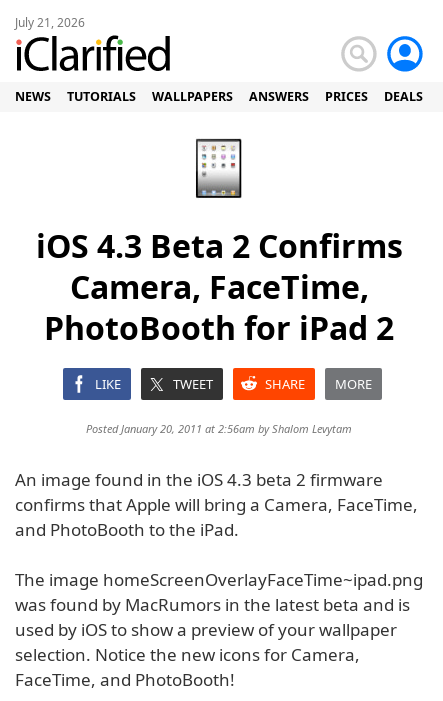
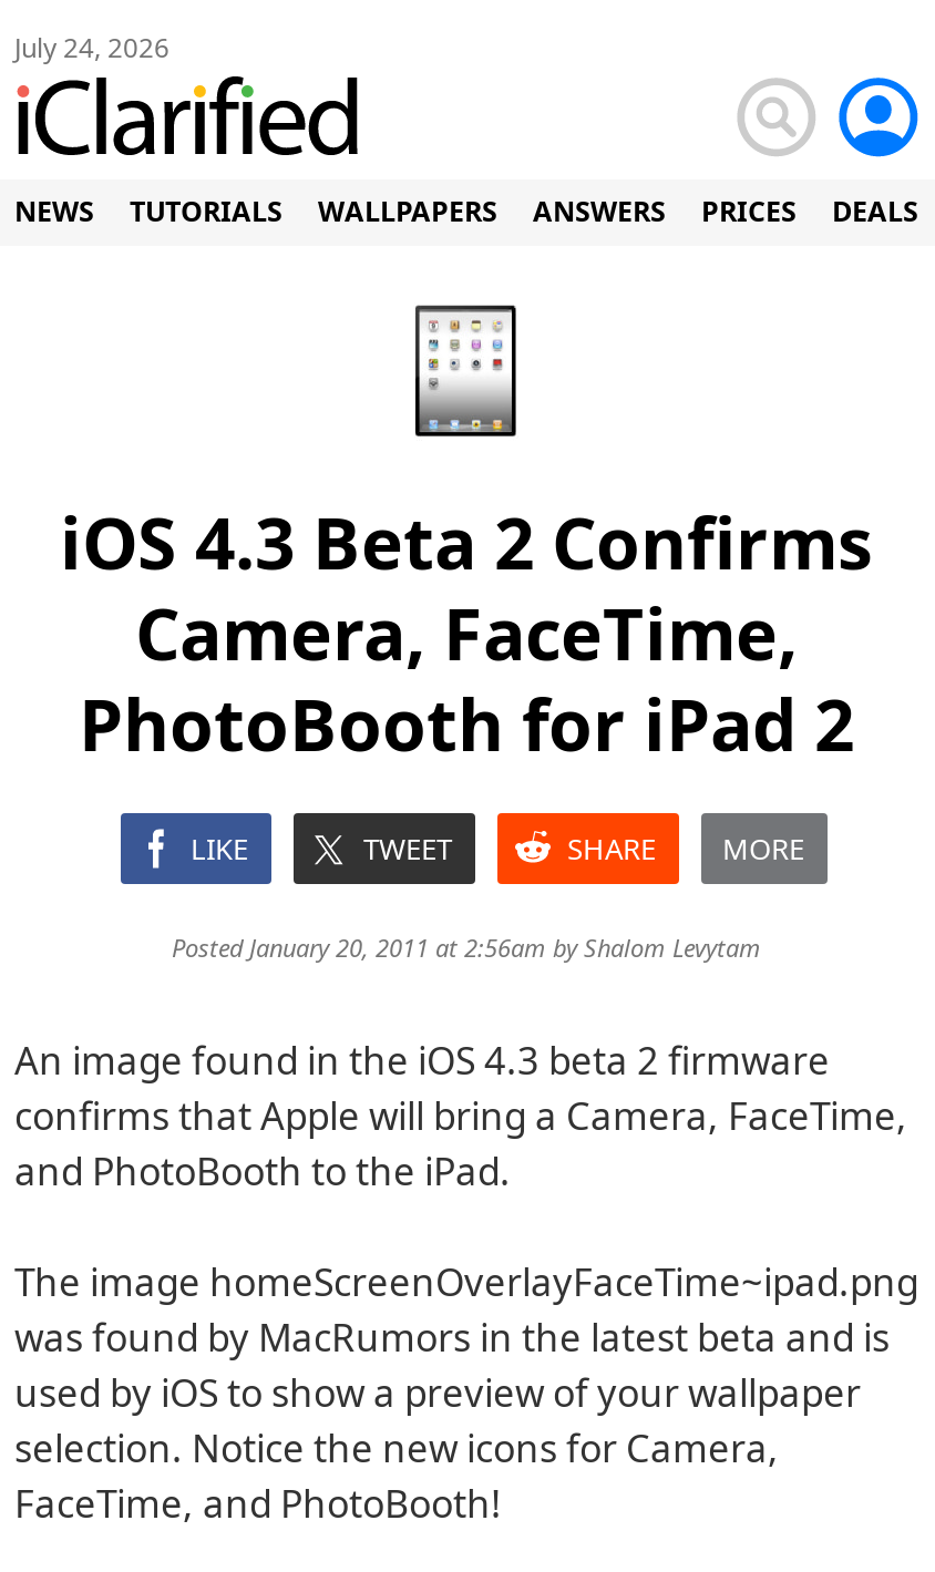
[15,14,85,31] July 21, 2026 -> [14,29,169,66] July 24, 2026

